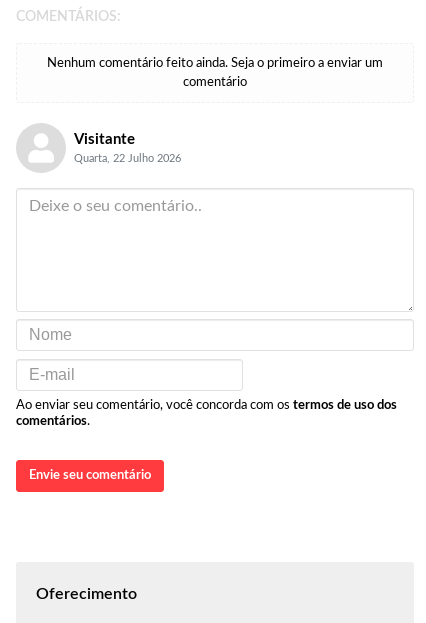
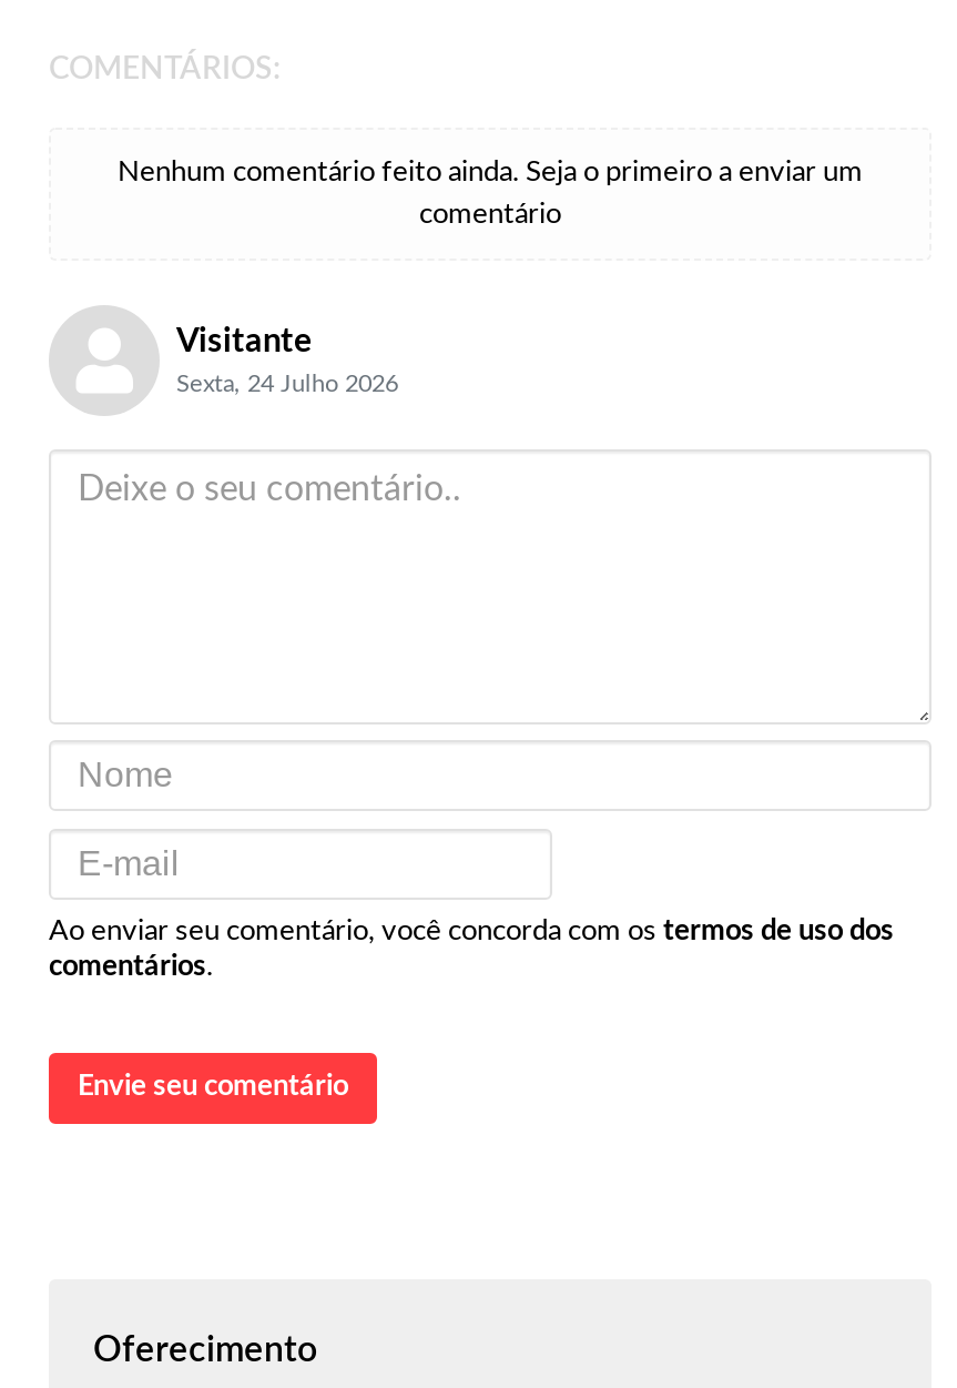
[73,153,180,164] Quarta, 22 Julho 2026 -> [176,371,398,396] Sexta, 24 Julho 2026

